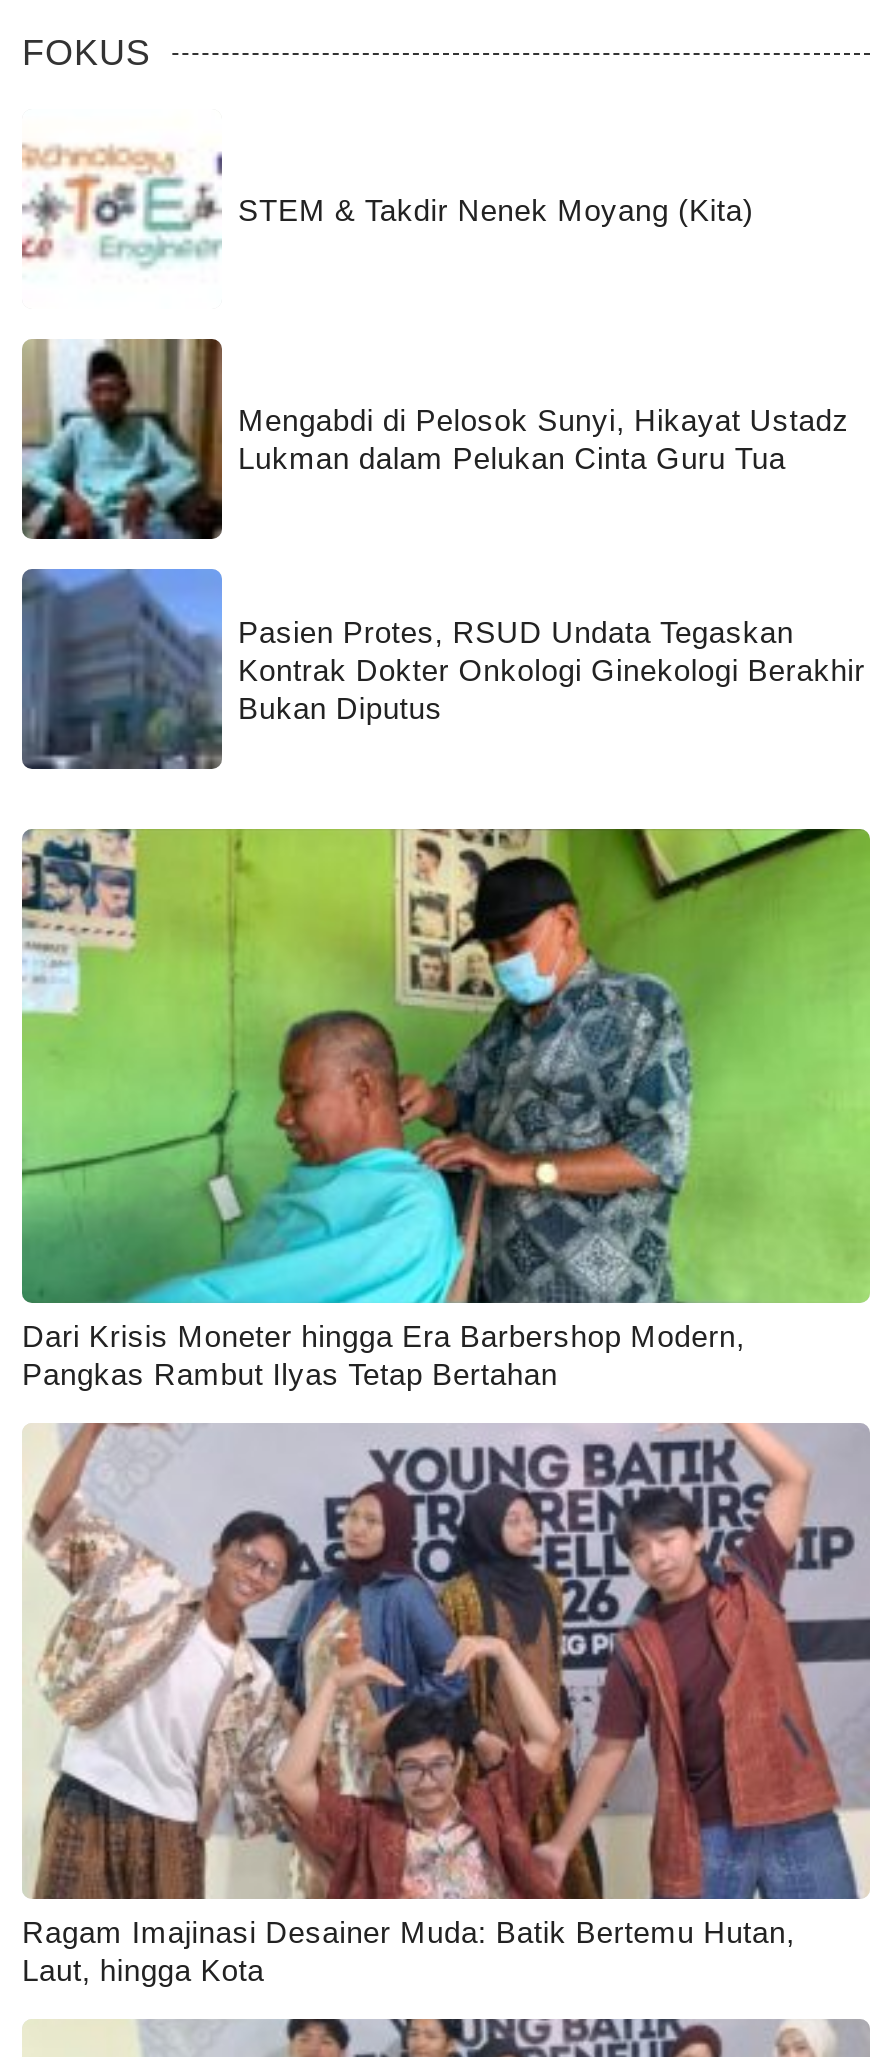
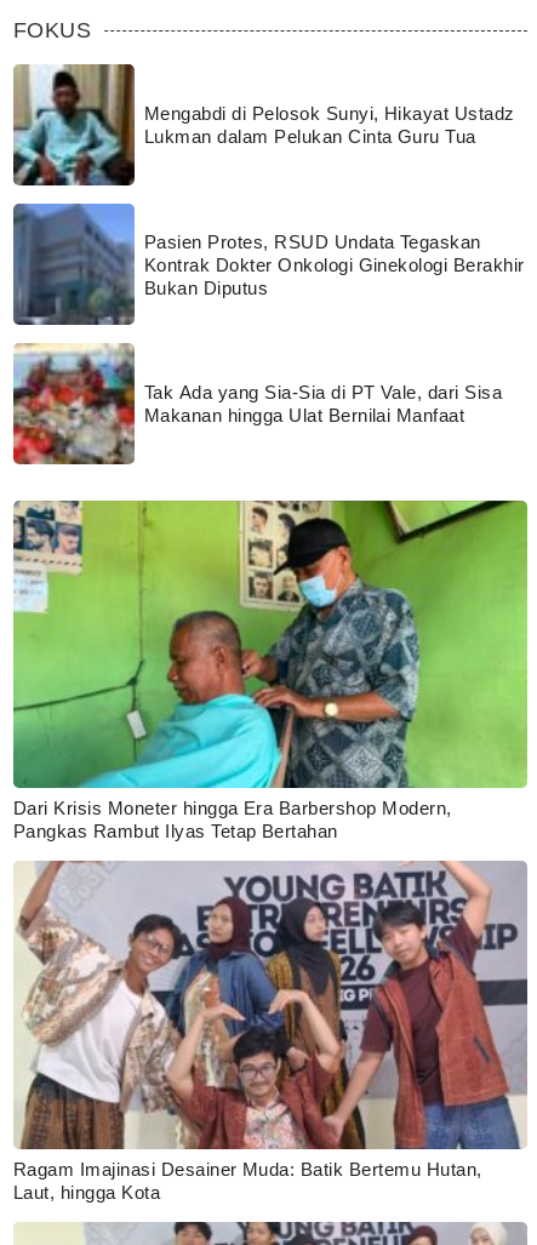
[22,143,754,269] [image] | STEM & Takdir Nenek Moyang (Kita) -> none
moved [18,335,865,724] -> [11,62,524,298]: [image] | Mengabdi di Pelosok Sunyi, Hikayat Ustadz | Lukman dalam Pelukan Cinta Guru Tua | Pasien Protes, RSUD Undata Tegaskan | Kontrak Dokter Onkologi Ginekologi Berakhir | Bukan Diputus
none -> [12,342,502,466] [image] | Tak Ada yang Sia-Sia di PT Vale, dari Sisa | Makanan hingga Ulat Bernilai Manfaat

